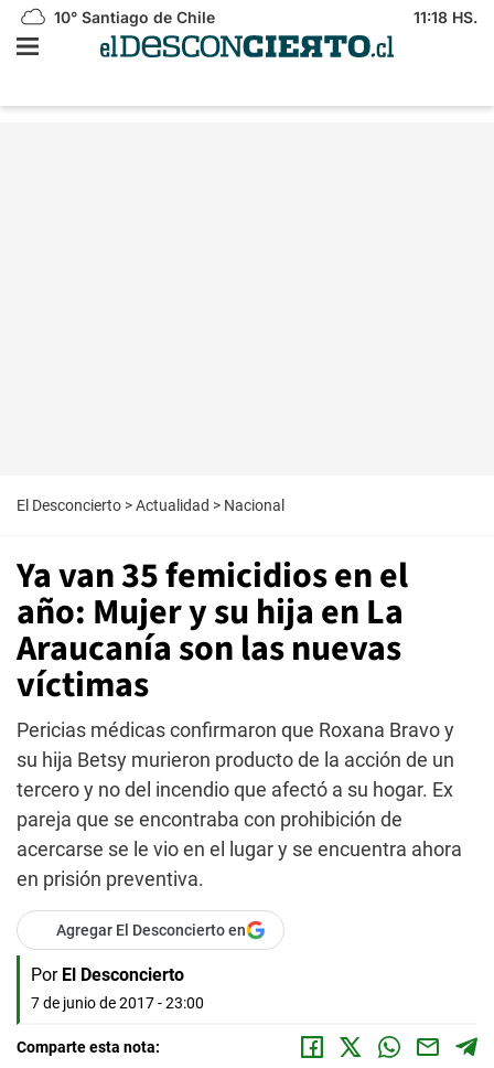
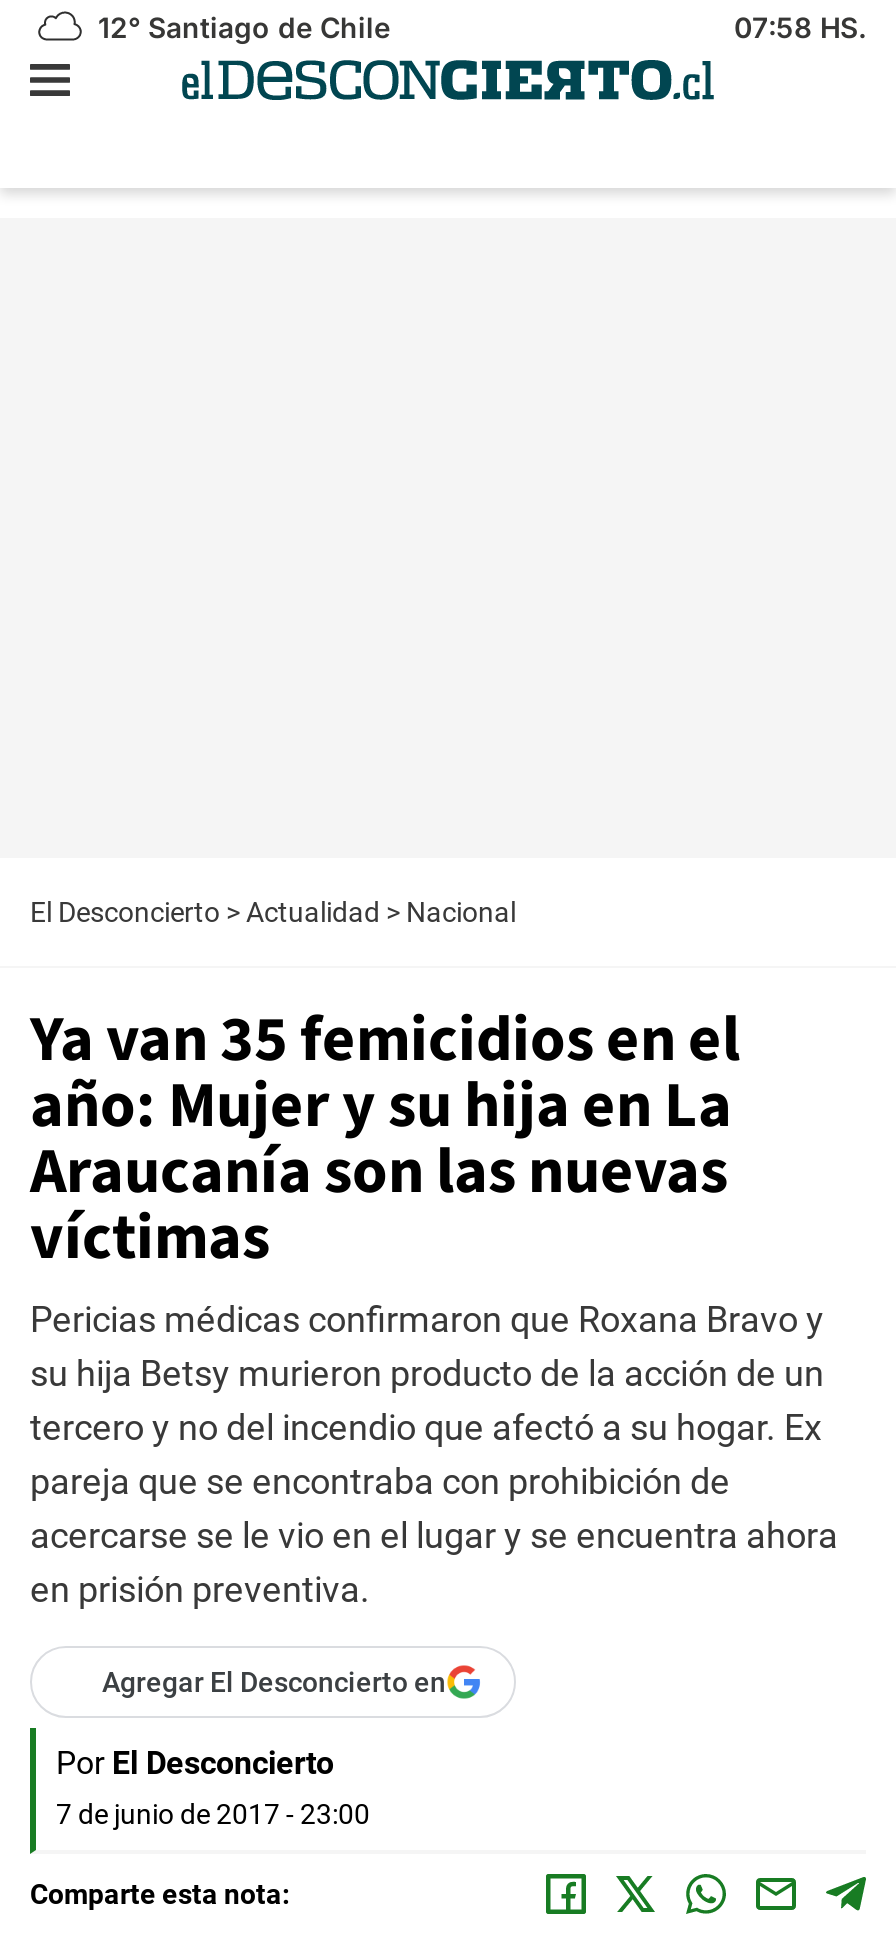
[50,8,215,26] 10° Santiago de Chile -> [90,10,390,44] 12° Santiago de Chile
[414,8,477,26] 11:18 HS. -> [734,10,866,44] 07:58 HS.

